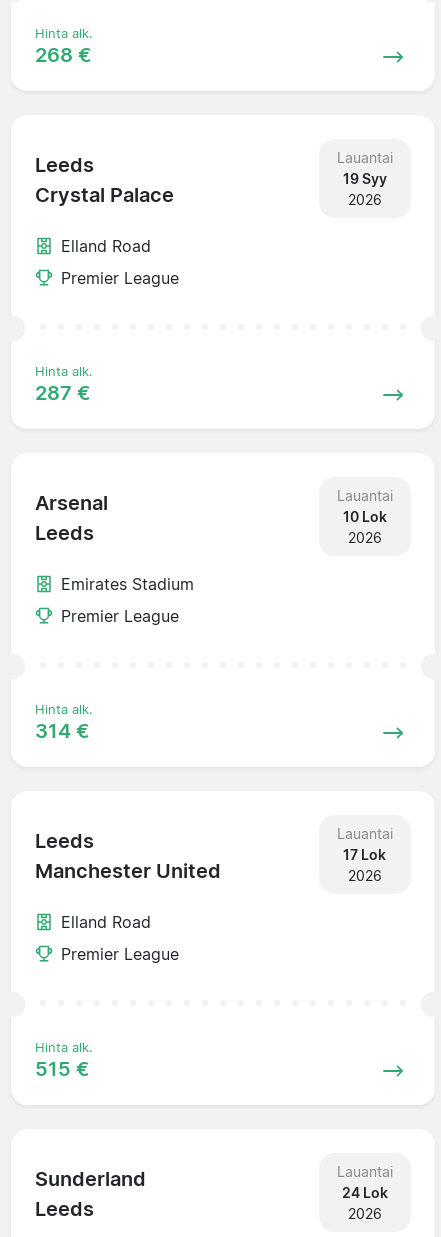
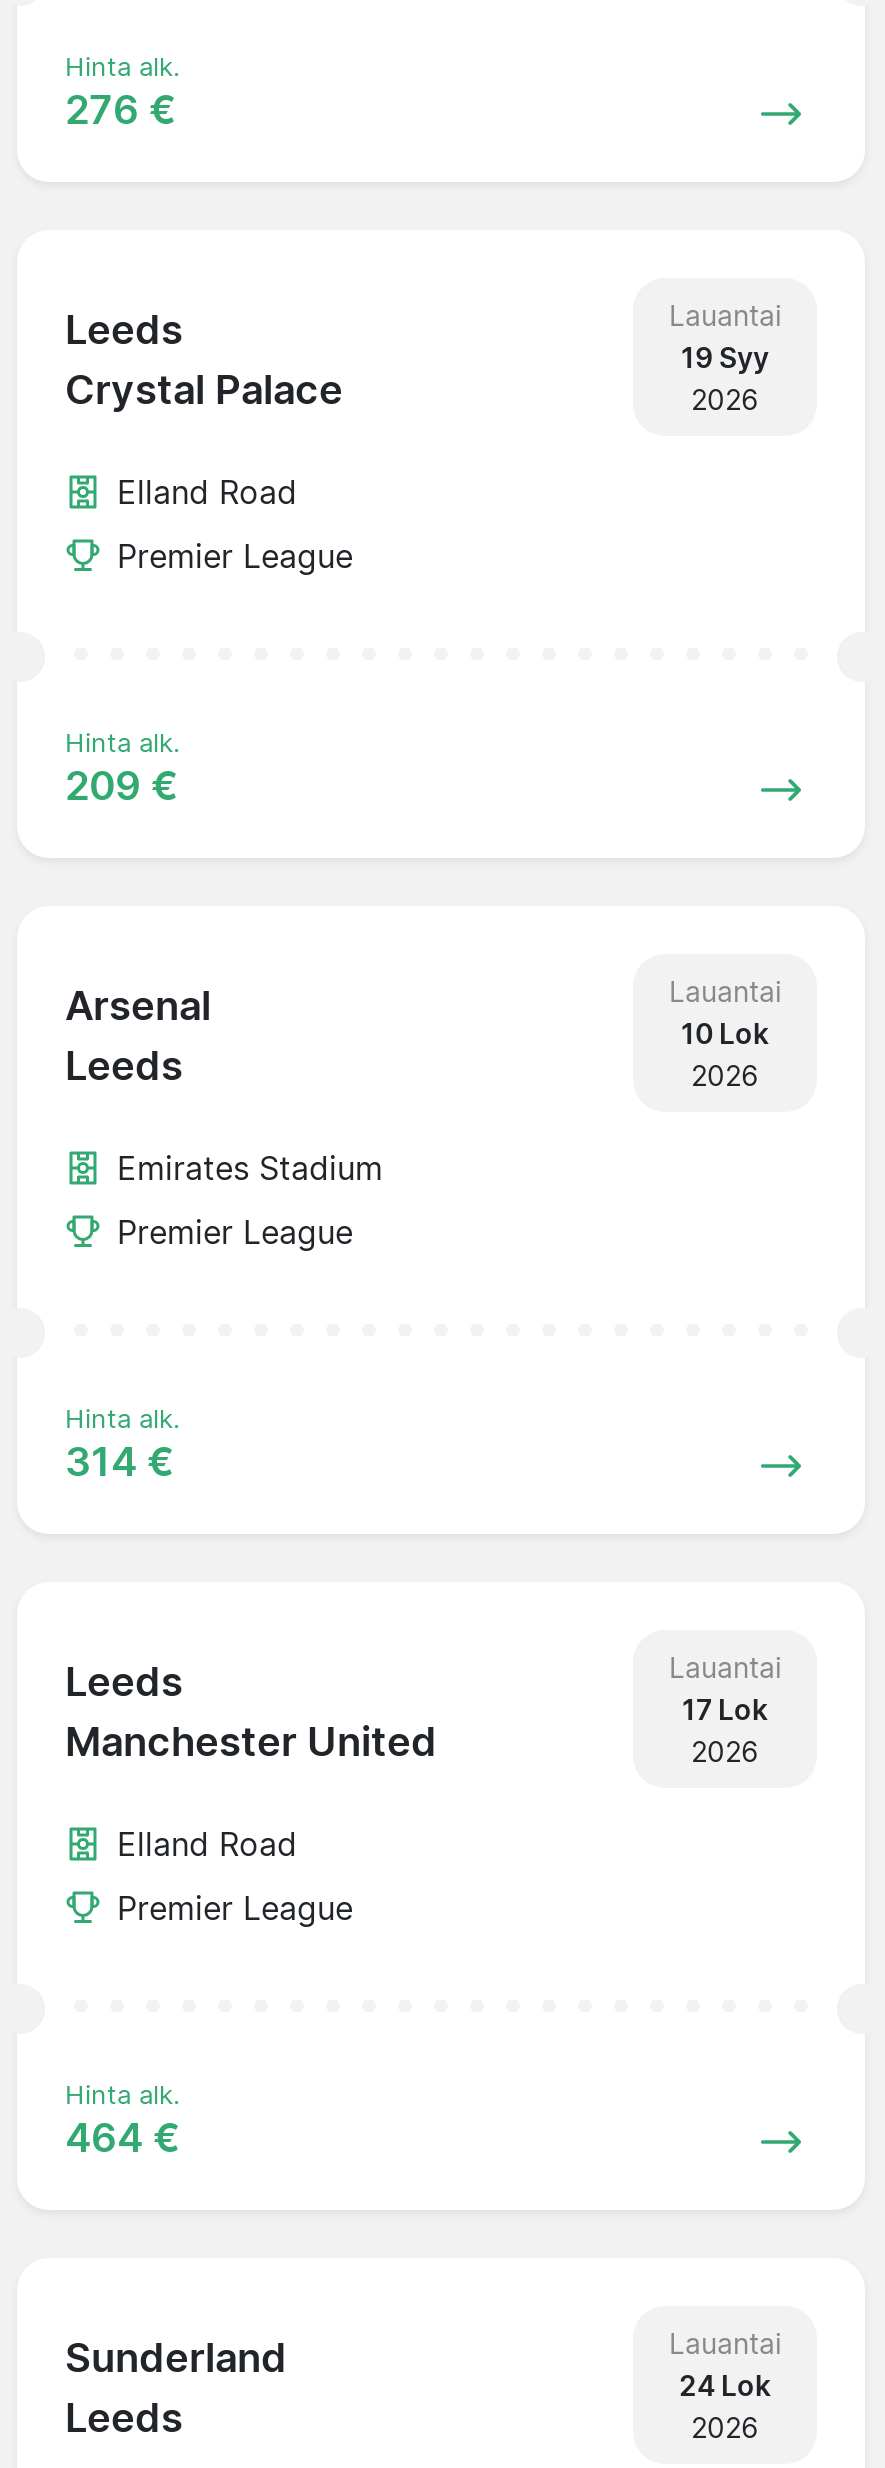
[35,43,92,67] 268 € -> [65,85,177,133] 276 €
[35,381,91,405] 287 € -> [65,761,179,809] 209 €
[35,1057,90,1081] 515 € -> [65,2113,181,2161] 464 €

